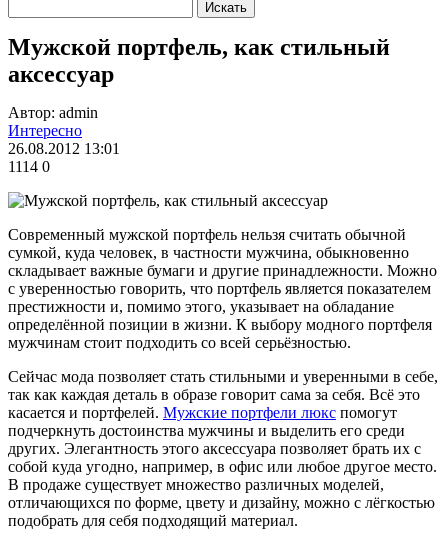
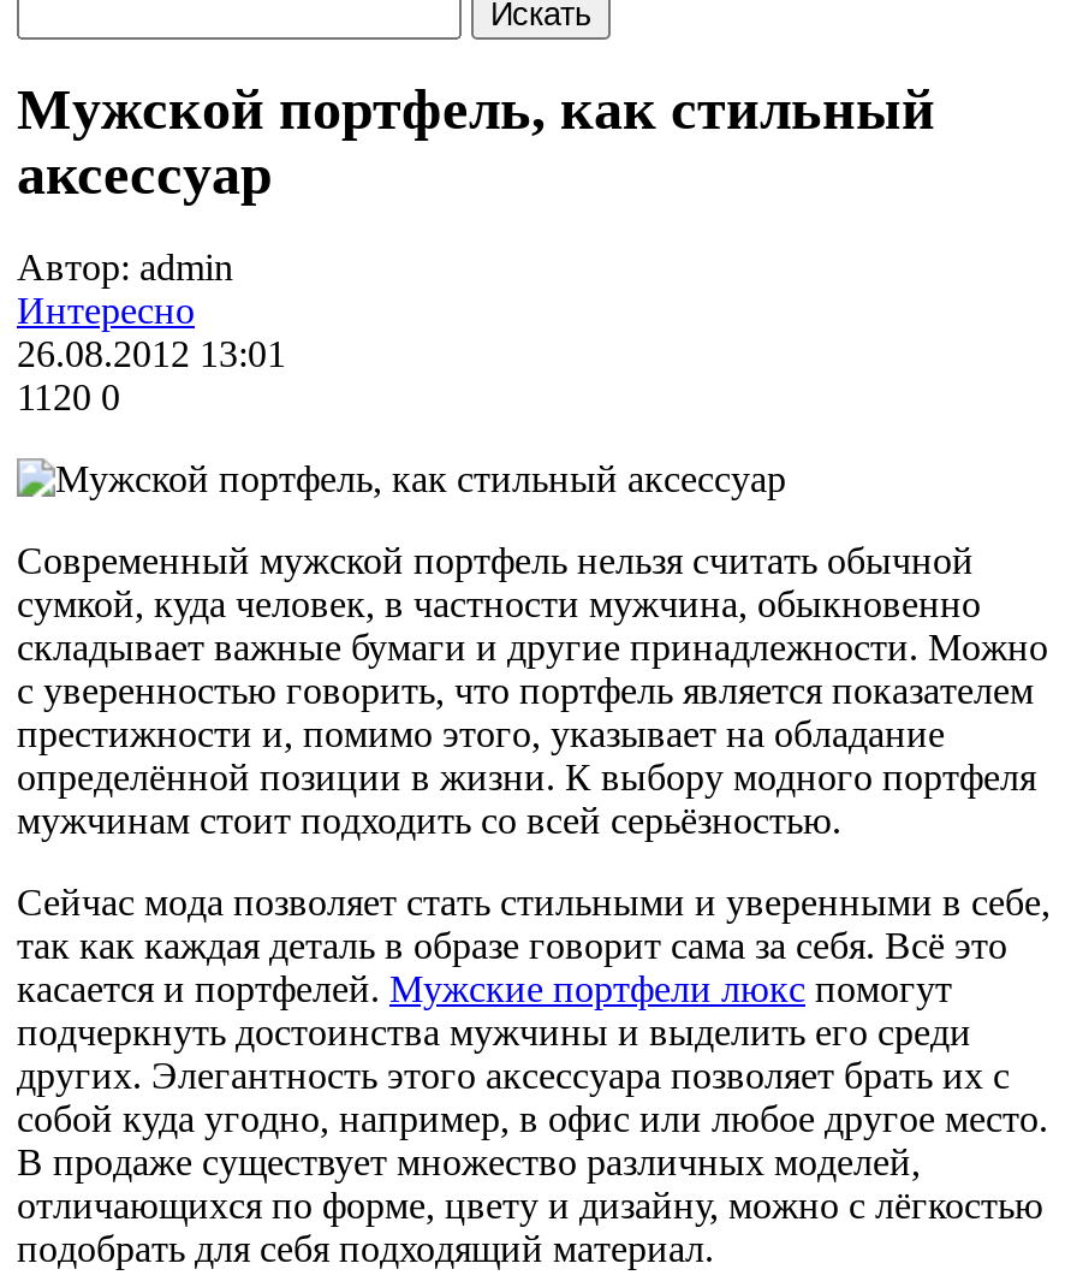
[8,158,50,175] 1114 0 -> [17,376,120,417] 1120 0

